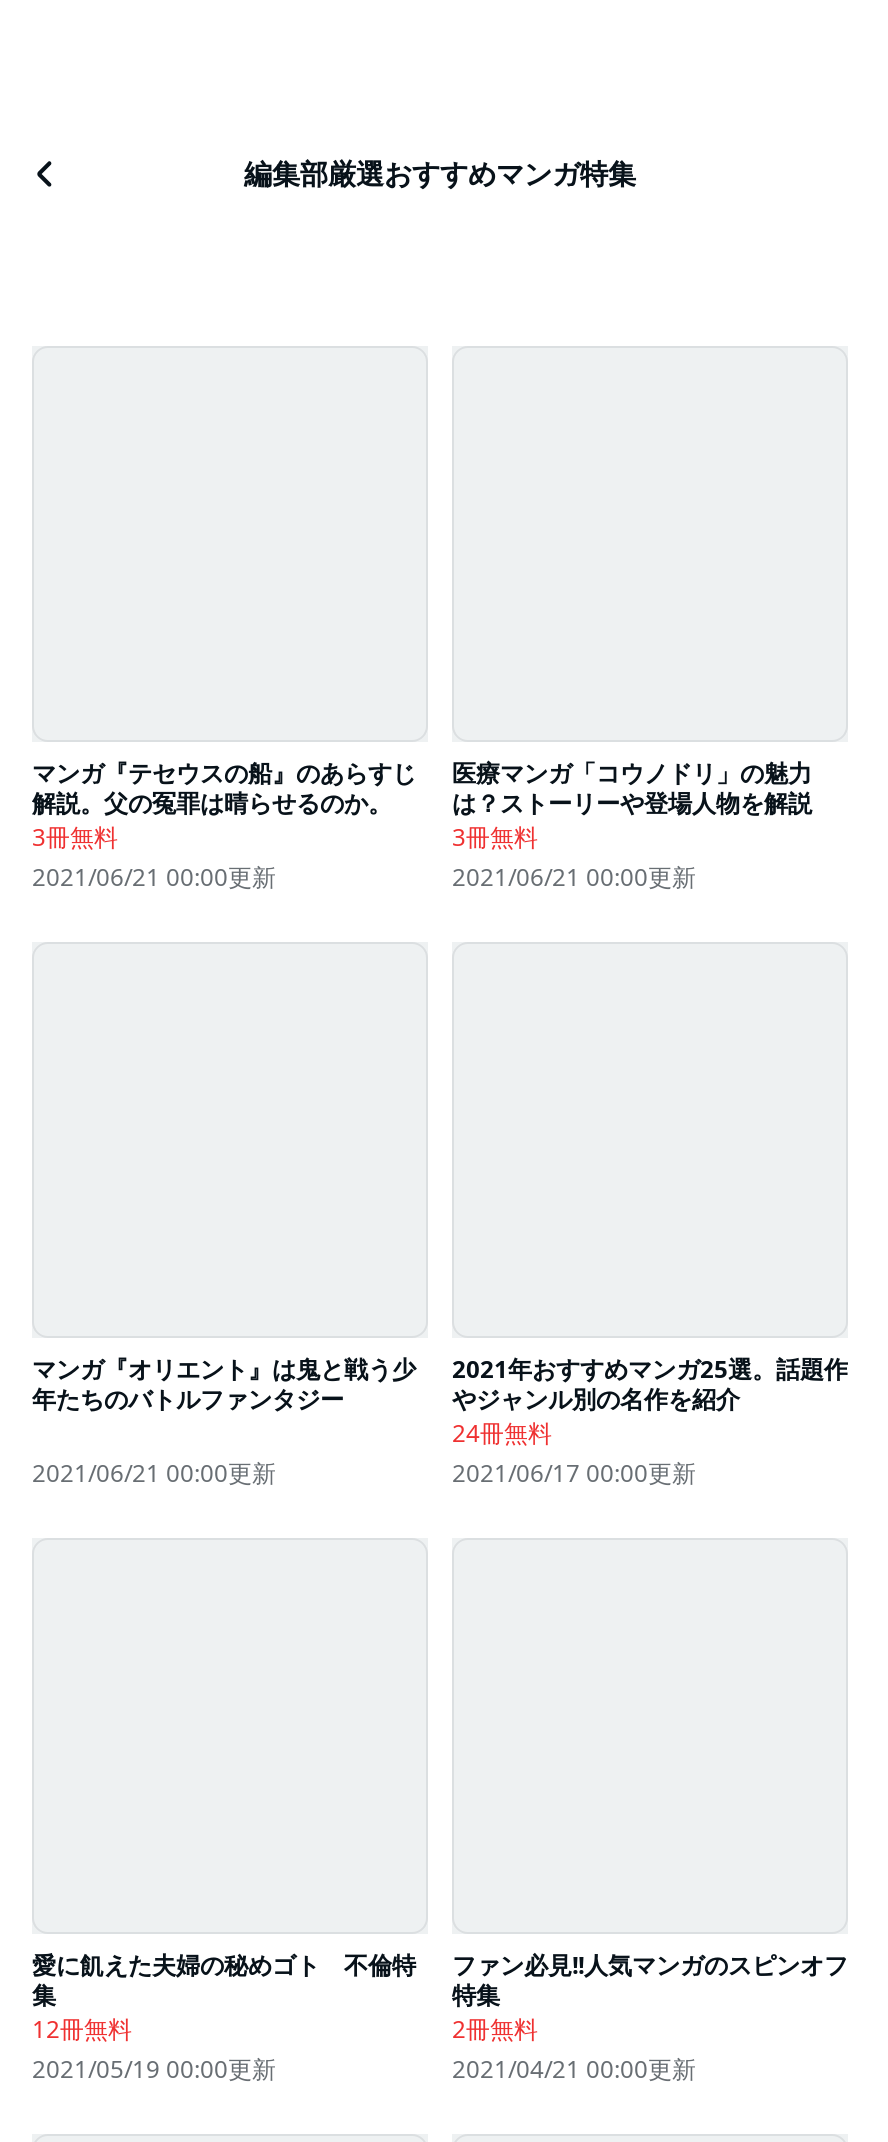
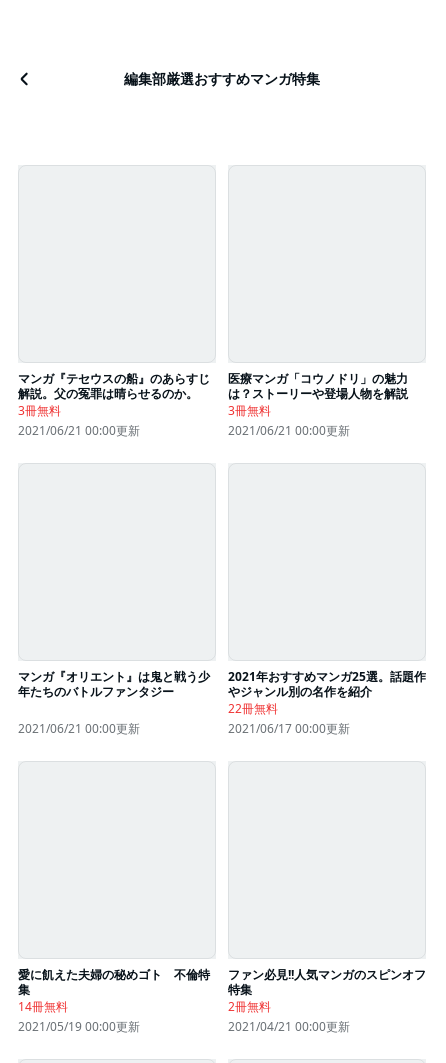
[452,1416,552,1450] 24冊無料 -> [228,700,278,717] 22冊無料
[32,2012,132,2046] 12冊無料 -> [18,998,68,1015] 14冊無料

